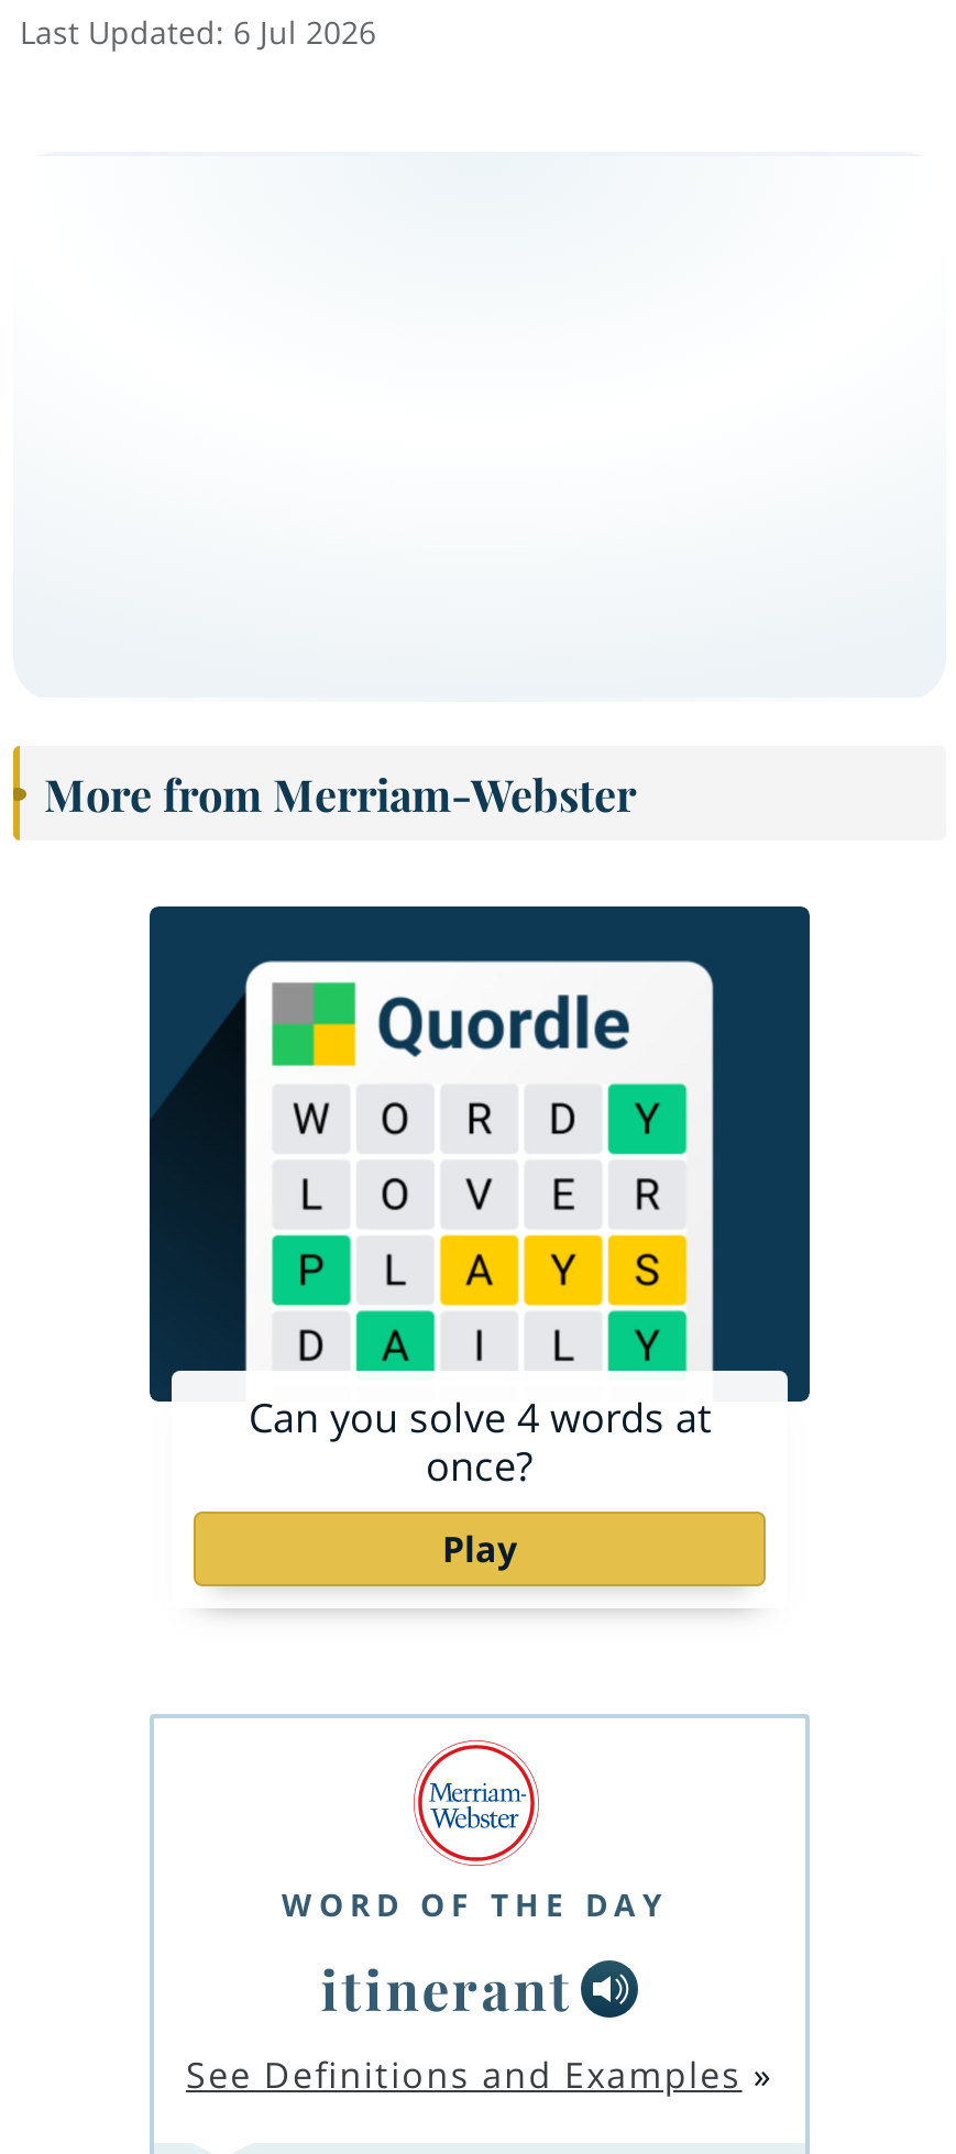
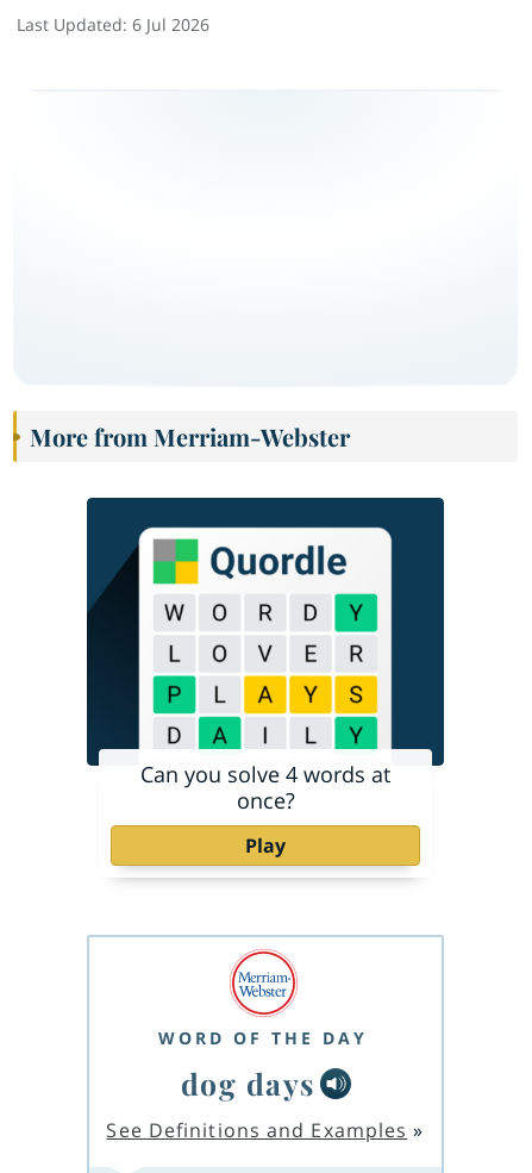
[321,1952,572,2024] itinerant -> [180,1063,315,1103] dog days

